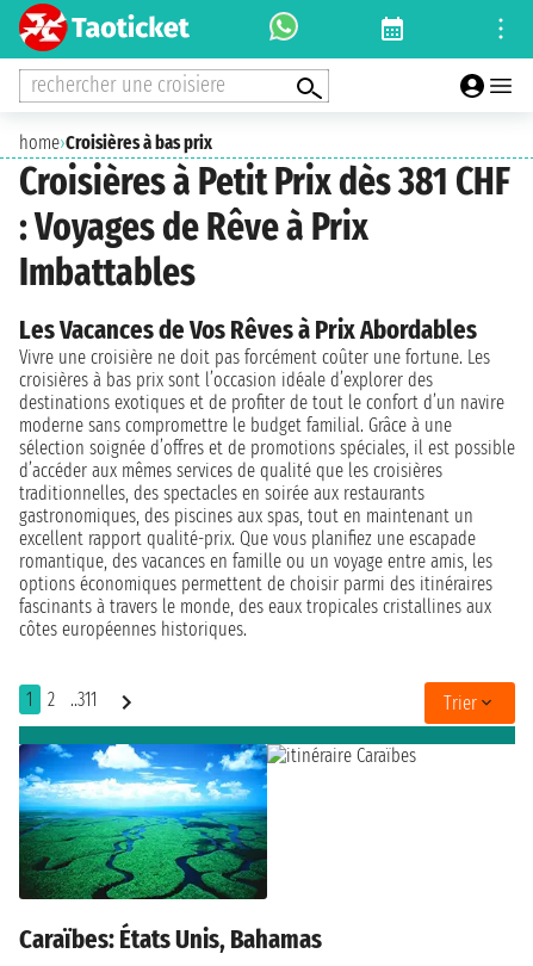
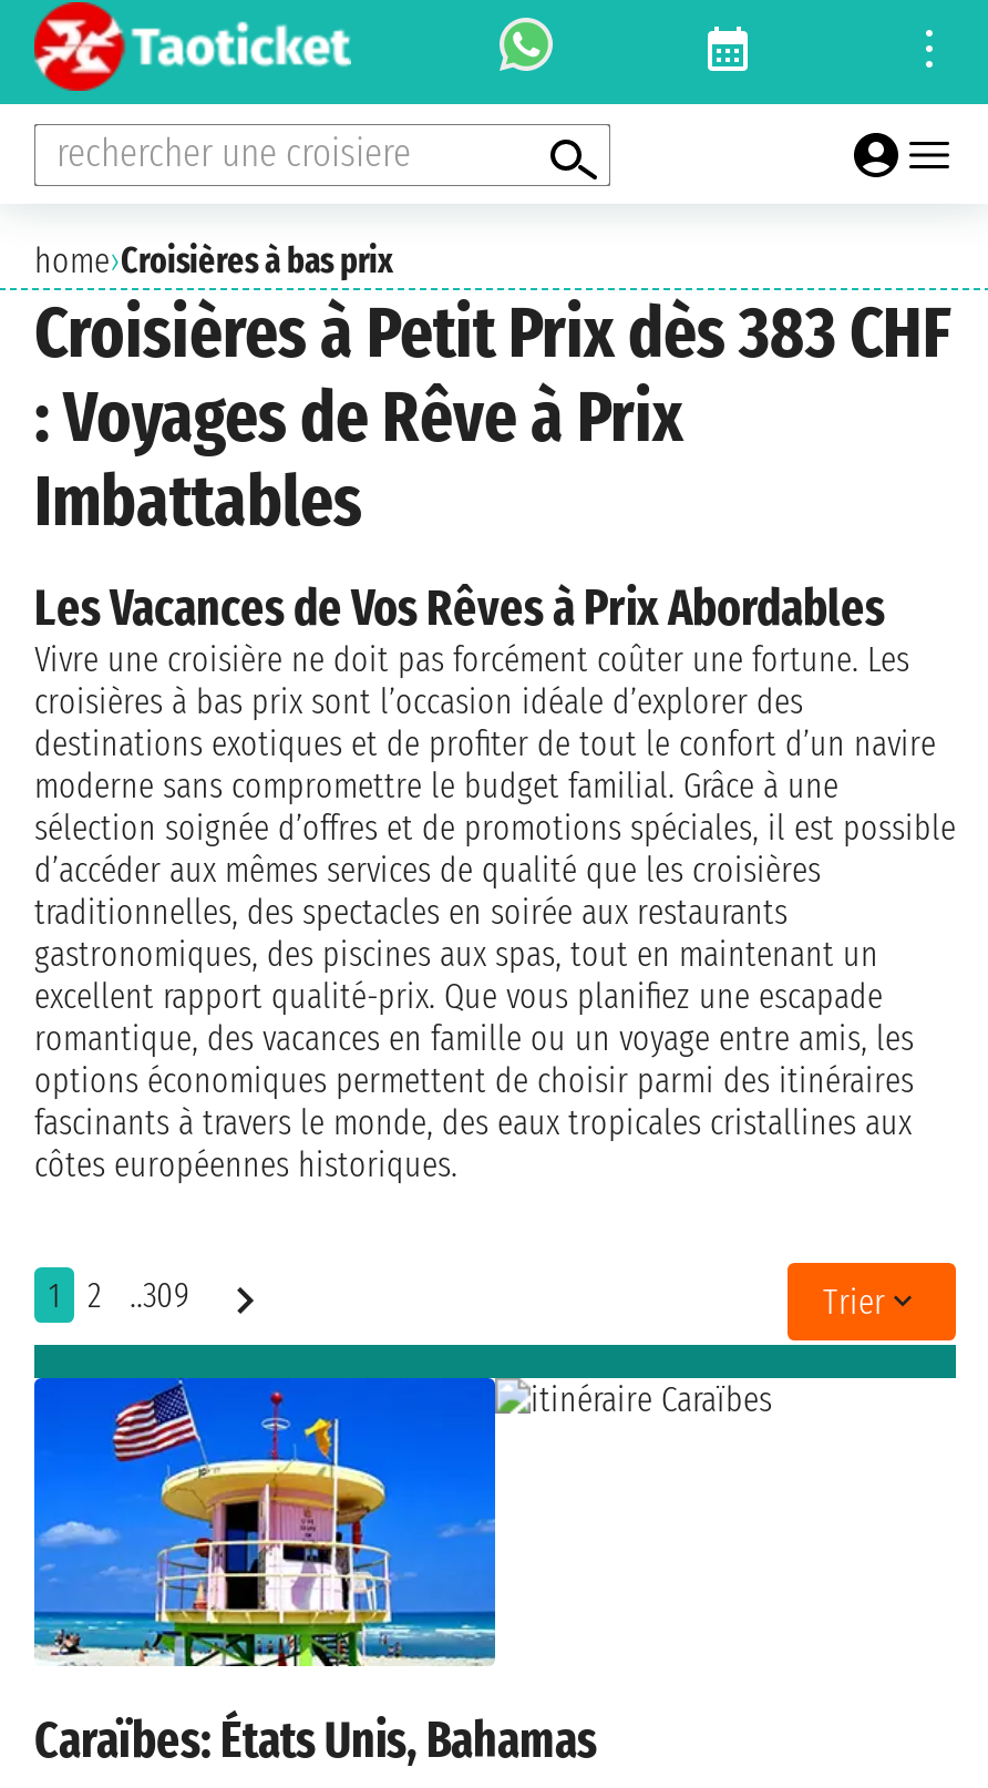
[19,159,510,204] Croisières à Petit Prix dès 381 CHF -> [34,291,951,375] Croisières à Petit Prix dès 383 CHF
[27,688,97,711] 1 2 ..311 -> [49,1274,189,1317] 1 2 ..309
[18,743,268,900] [image] -> [32,1376,497,1668] [image]

